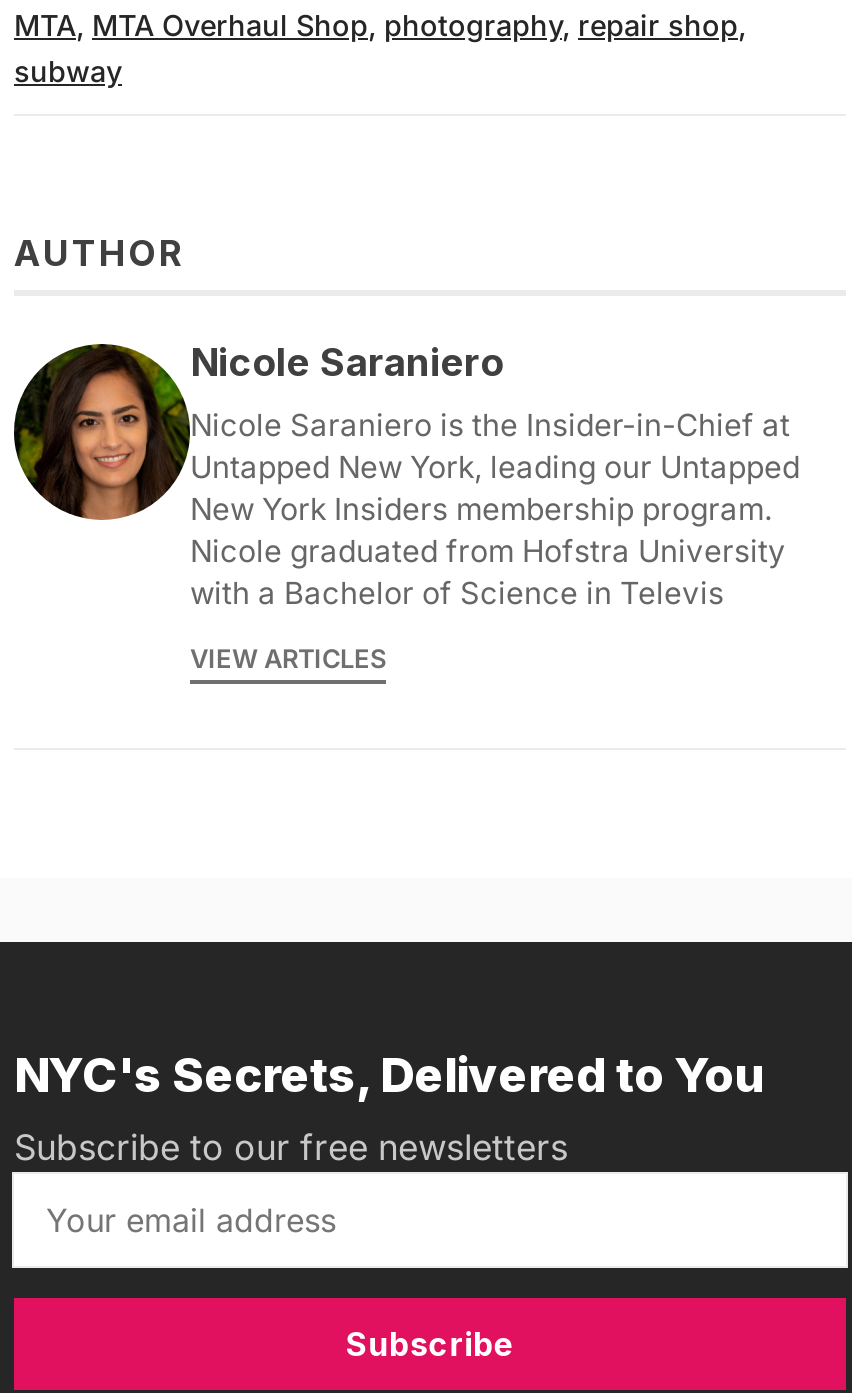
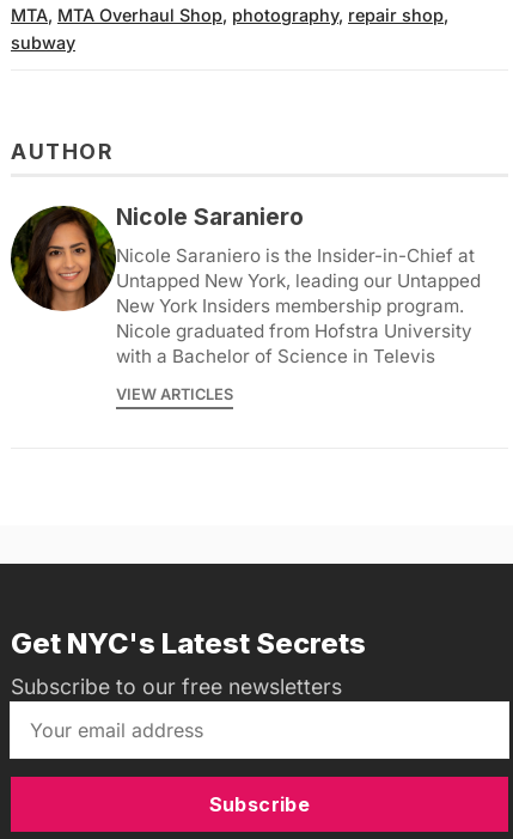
[14,1047,762,1105] NYC's Secrets, Delivered to You -> [11,626,366,661] Get NYC's Latest Secrets

